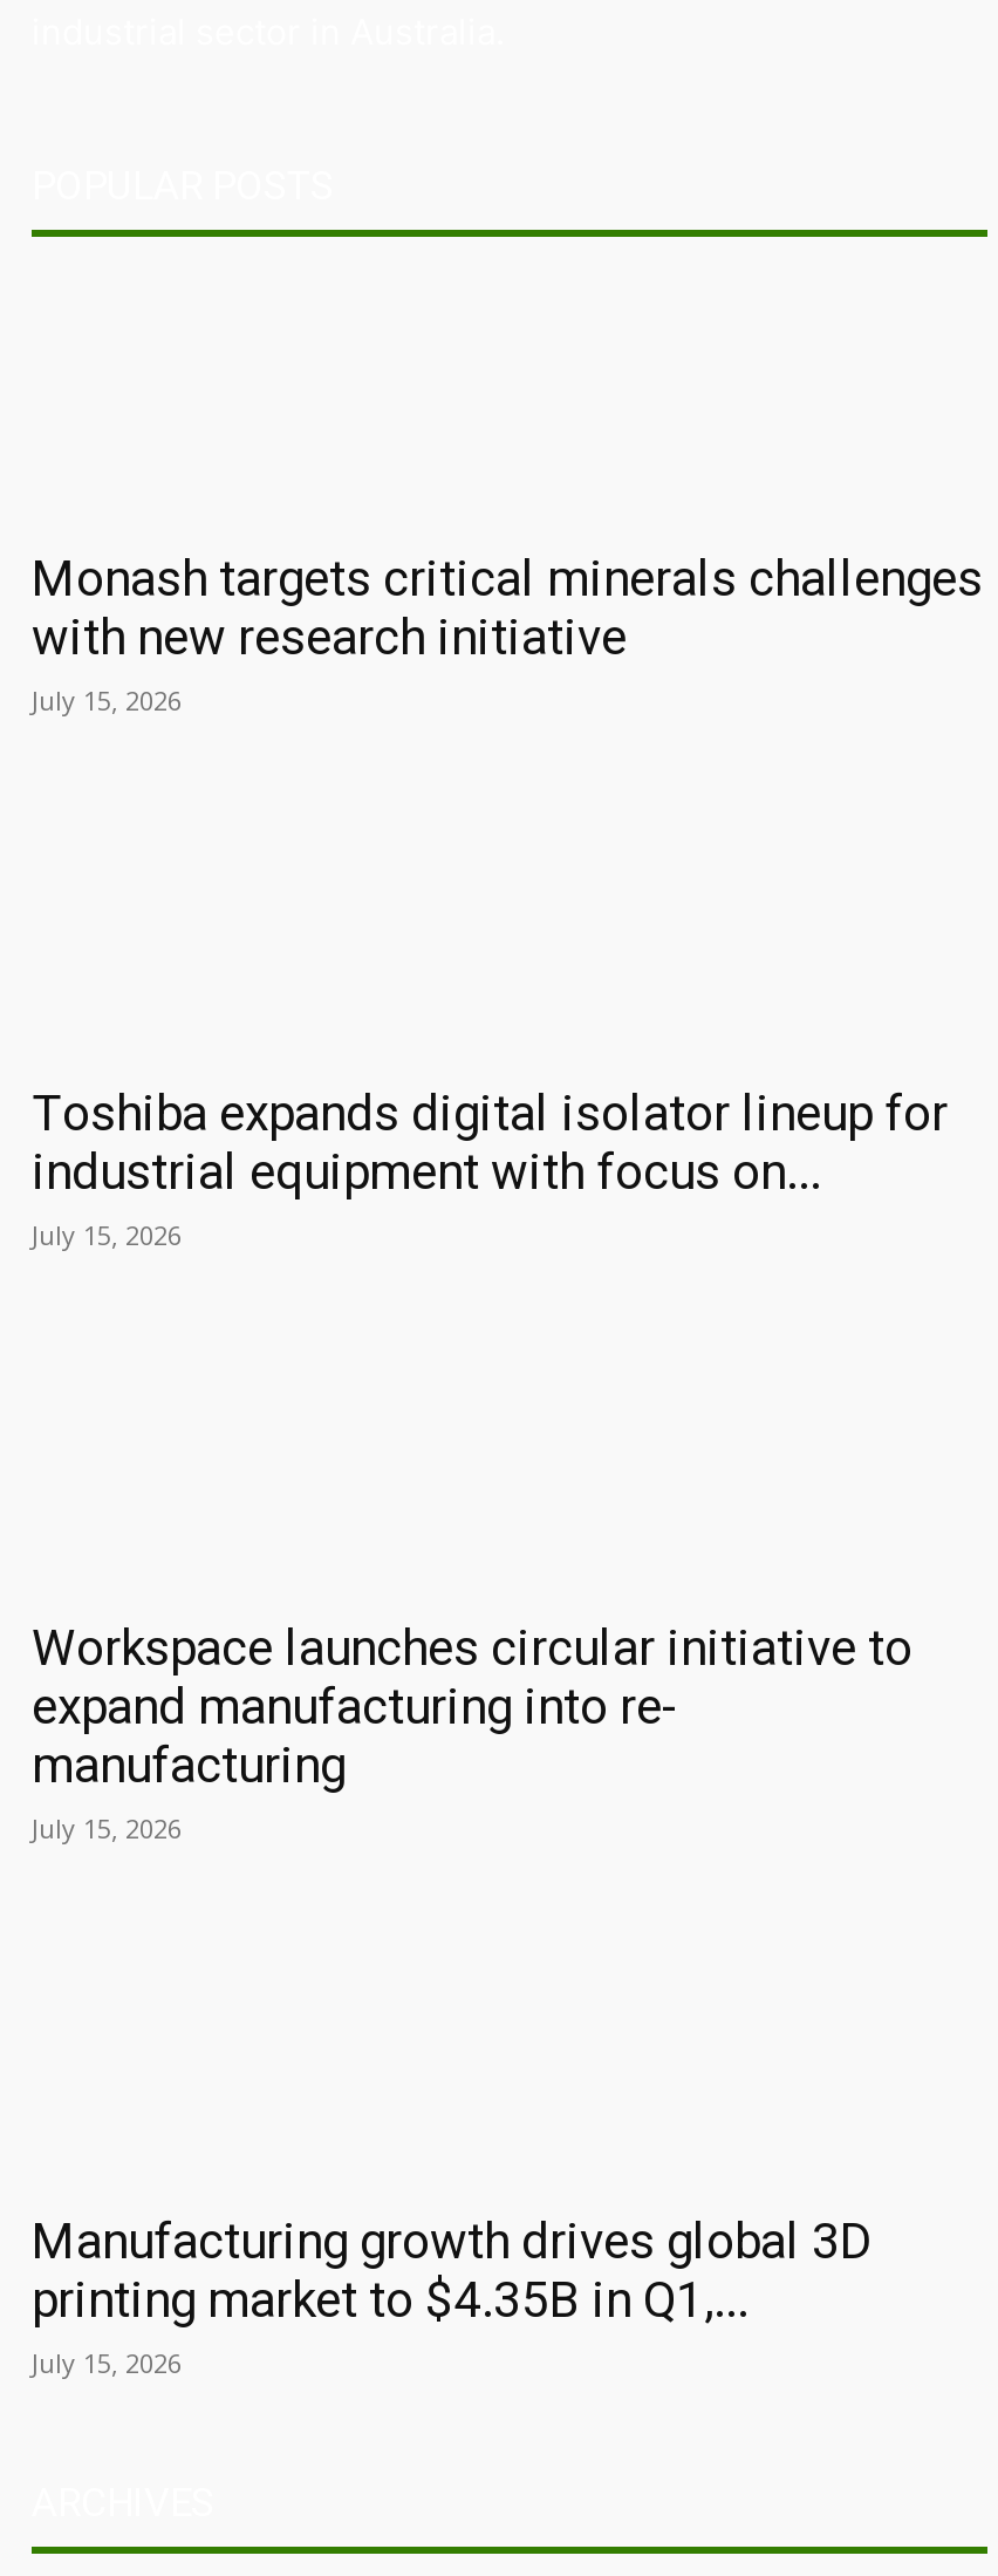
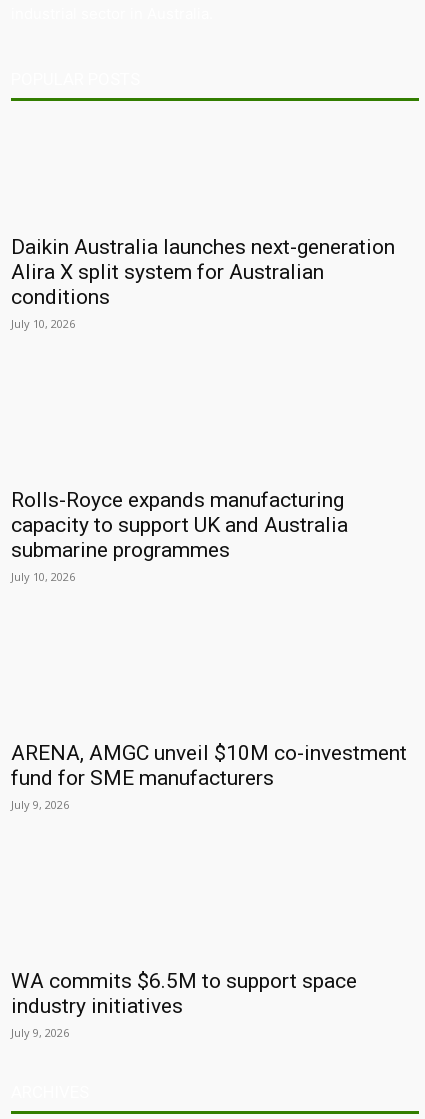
[32,551,983,718] Monash targets critical minerals challenges | with new research initiative | July 15, 2026 -> [11,235,395,331] Daikin Australia launches next-generation | Alira X split system for Australian | conditions | July 10, 2026
[32,1086,948,1252] Toshiba expands digital isolator lineup for | industrial equipment with focus on... | July 15, 2026 -> [11,488,348,584] Rolls-Royce expands manufacturing | capacity to support UK and Australia | submarine programmes | July 10, 2026
[32,1620,912,1846] Workspace launches circular initiative to | expand manufacturing into re- | manufacturing | July 15, 2026 -> [11,741,407,812] ARENA, AMGC unveil $10M co-investment | fund for SME manufacturers | July 9, 2026
[32,2214,873,2380] Manufacturing growth drives global 3D | printing market to $4.35B in Q1,... | July 15, 2026 -> [11,969,357,1040] WA commits $6.5M to support space | industry initiatives | July 9, 2026

